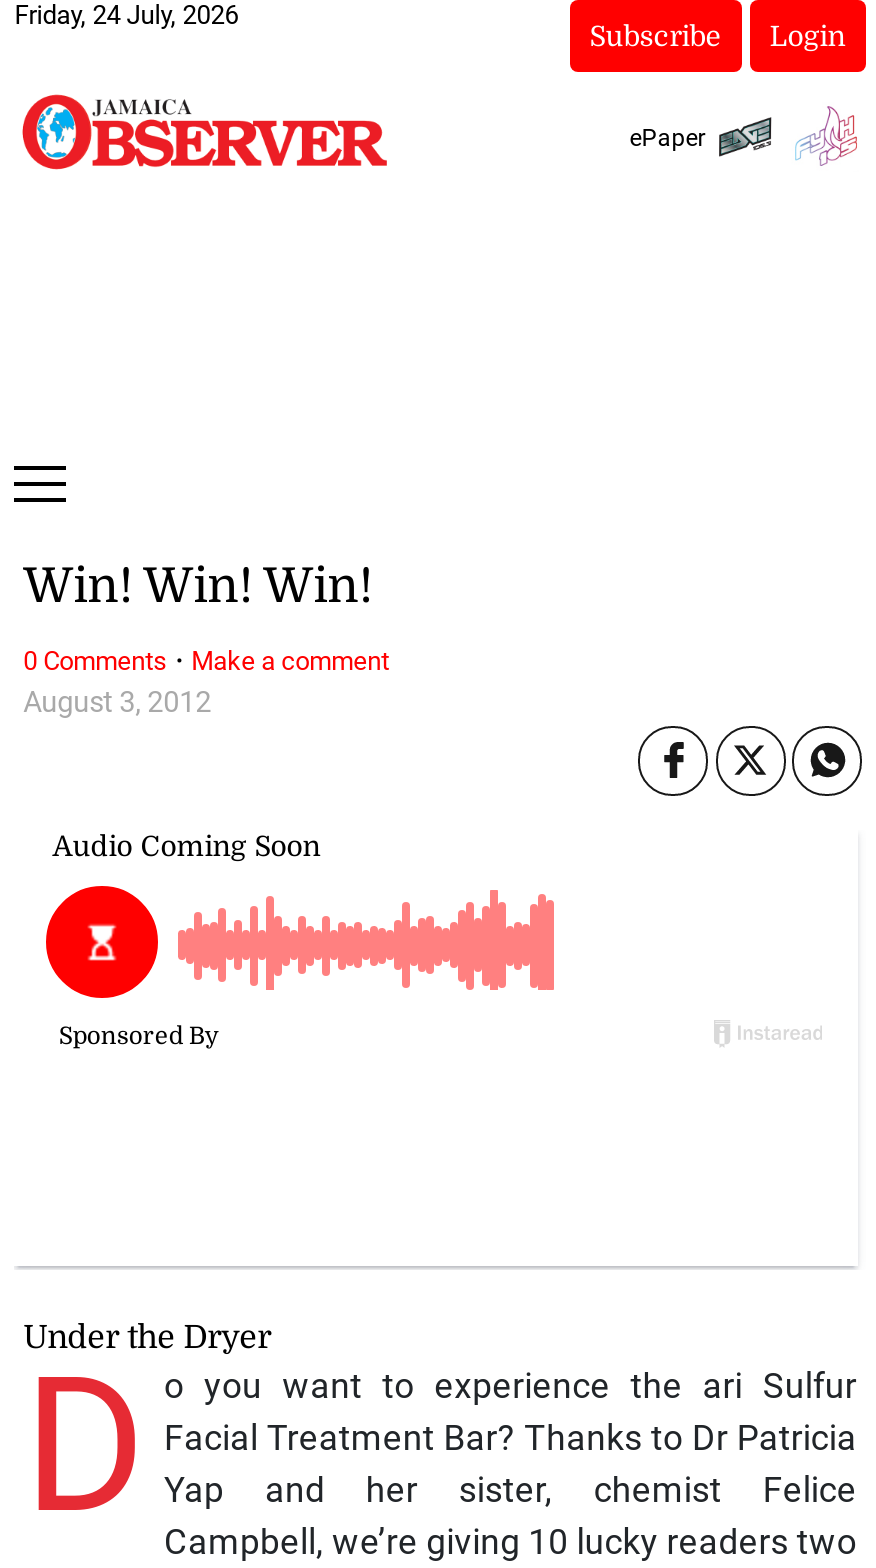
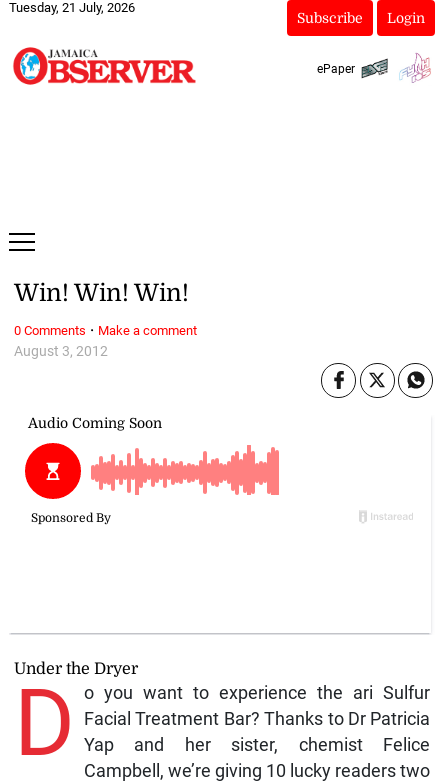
[14,0,238,30] Friday, 24 July, 2026 -> [9,0,135,15] Tuesday, 21 July, 2026

